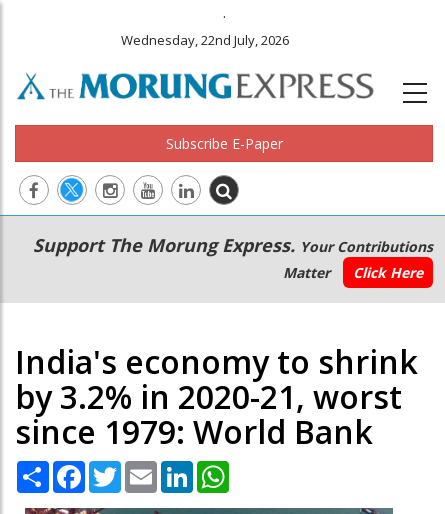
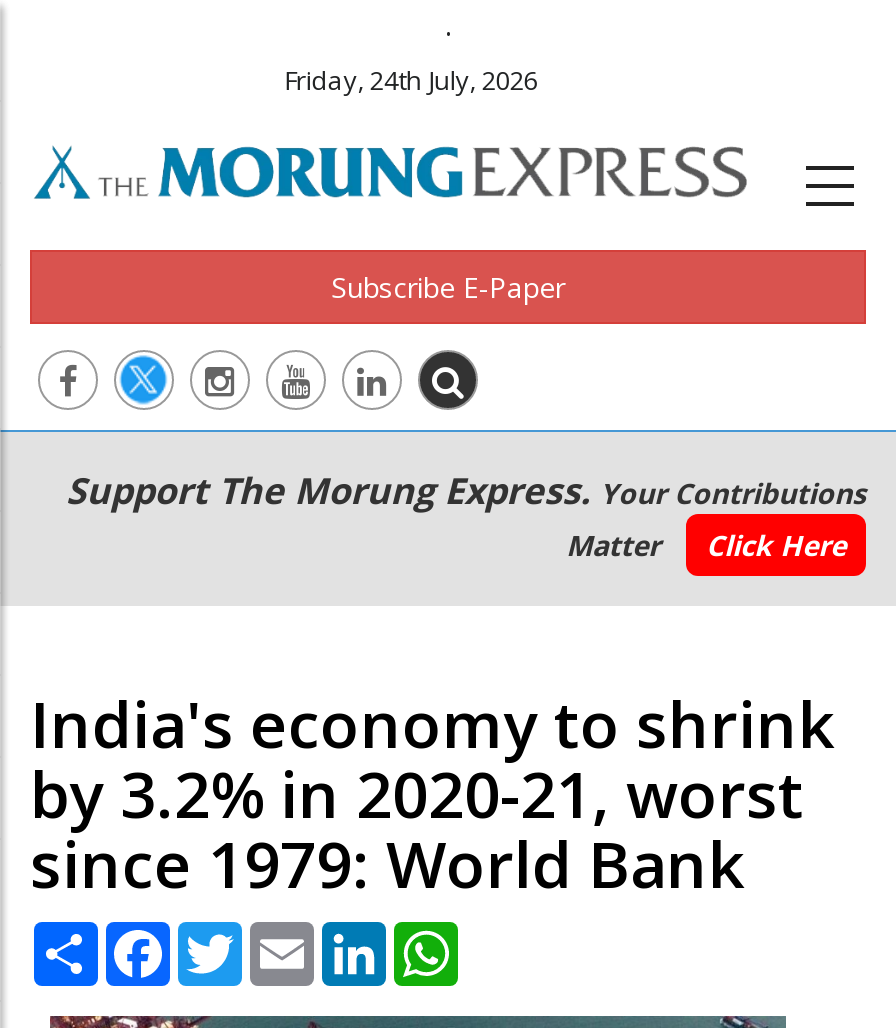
[121,31,289,49] Wednesday, 22nd July, 2026 -> [284,62,538,98] Friday, 24th July, 2026

